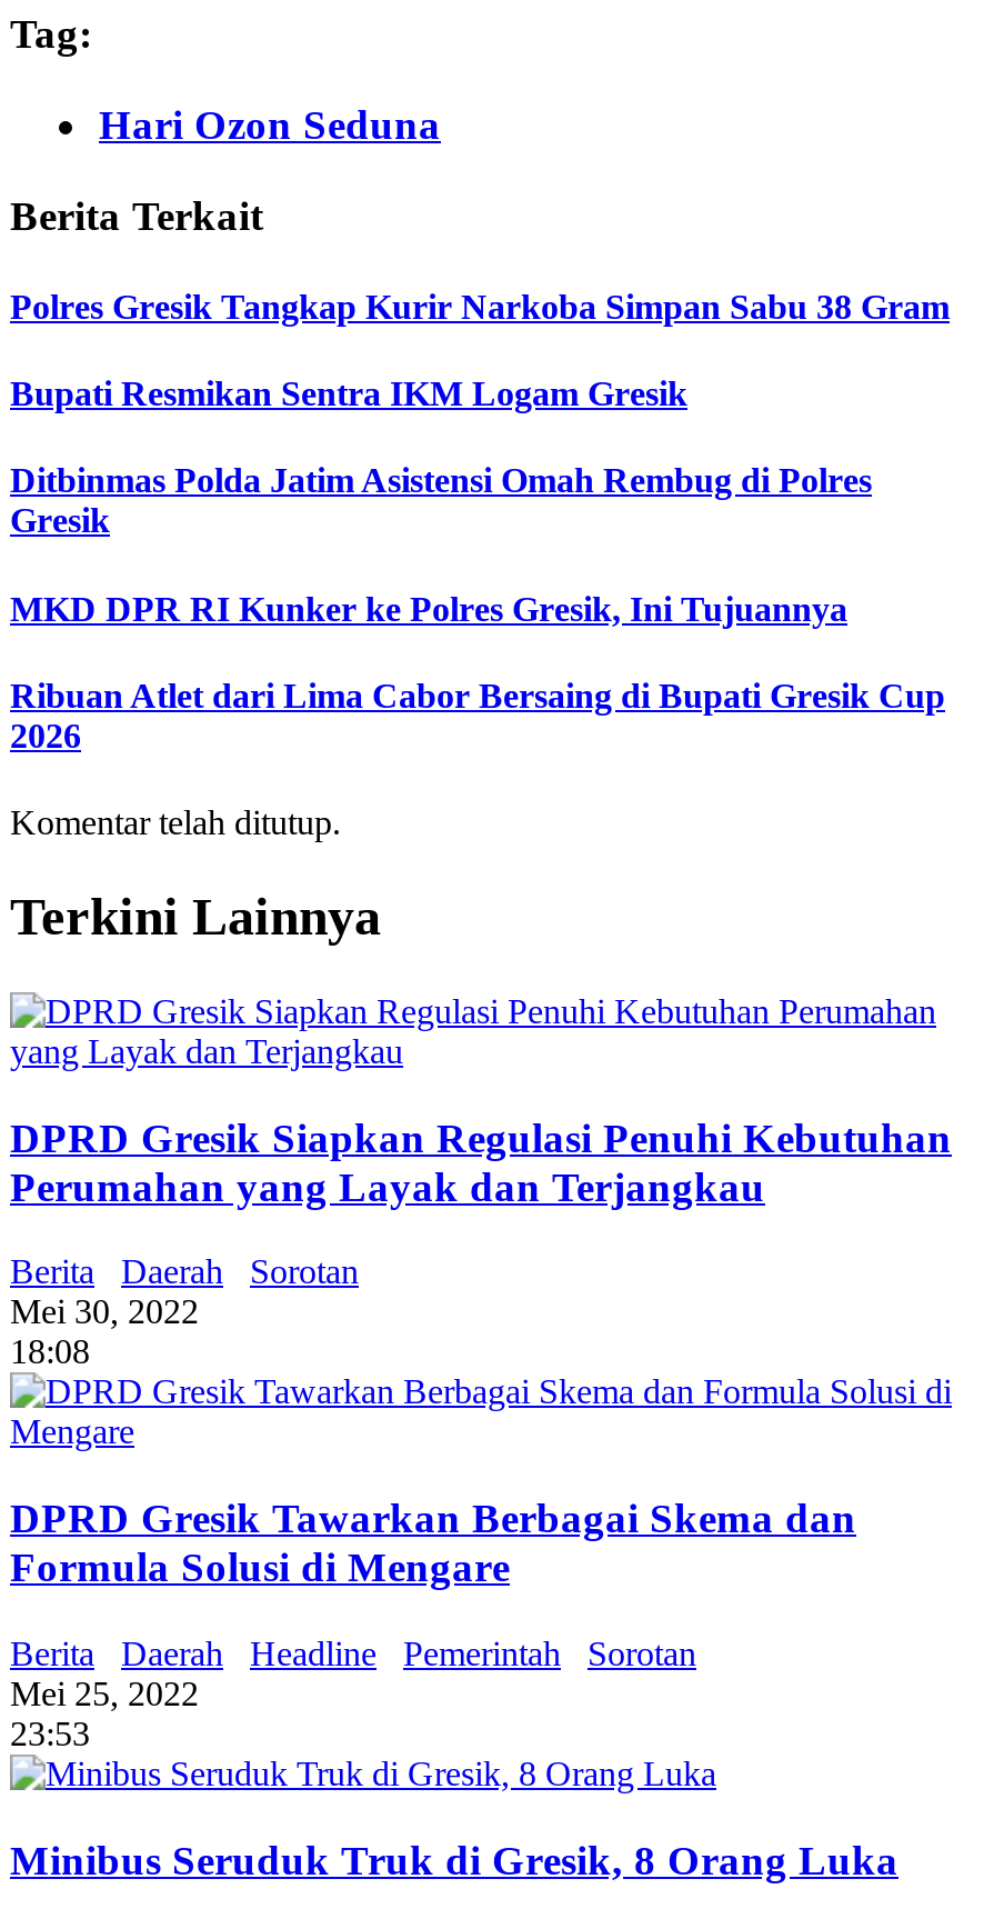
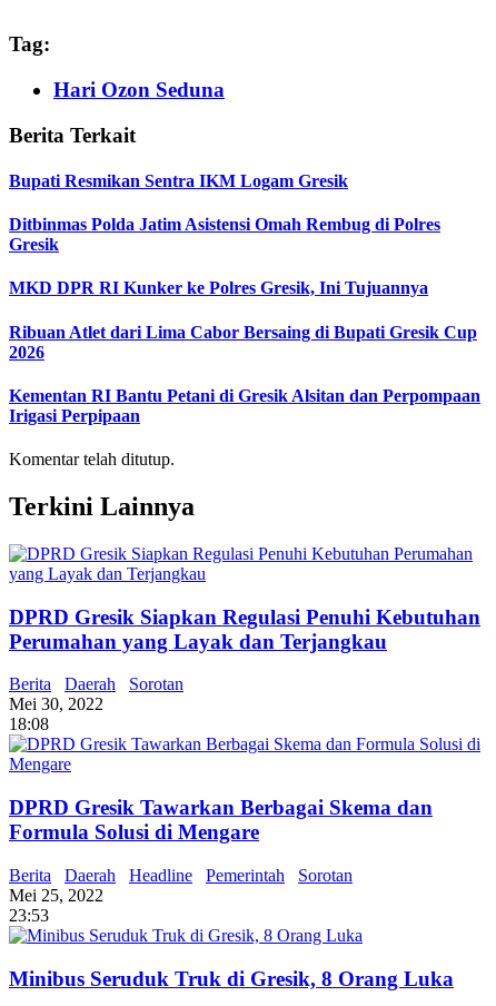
[10,288,950,325] Polres Gresik Tangkap Kurir Narkoba Simpan Sabu 38 Gram -> none
moved [10,375,945,754] -> [9,171,477,361]: Bupati Resmikan Sentra IKM Logam Gresik | Ditbinmas Polda Jatim Asistensi Omah Rembug di Polres | Gresik | MKD DPR RI Kunker ke Polres Gresik, Ini Tujuannya | Ribuan Atlet dari Lima Cabor Bersaing di Bupati Gresik Cup | 2026
none -> [9,386,480,425] Kementan RI Bantu Petani di Gresik Alsitan dan Perpompaan | Irigasi Perpipaan

